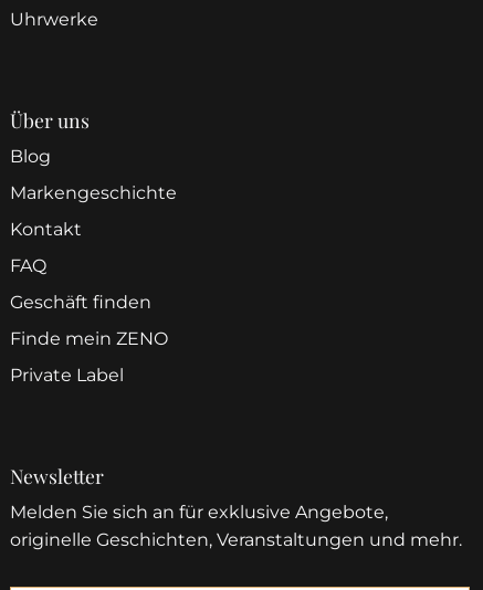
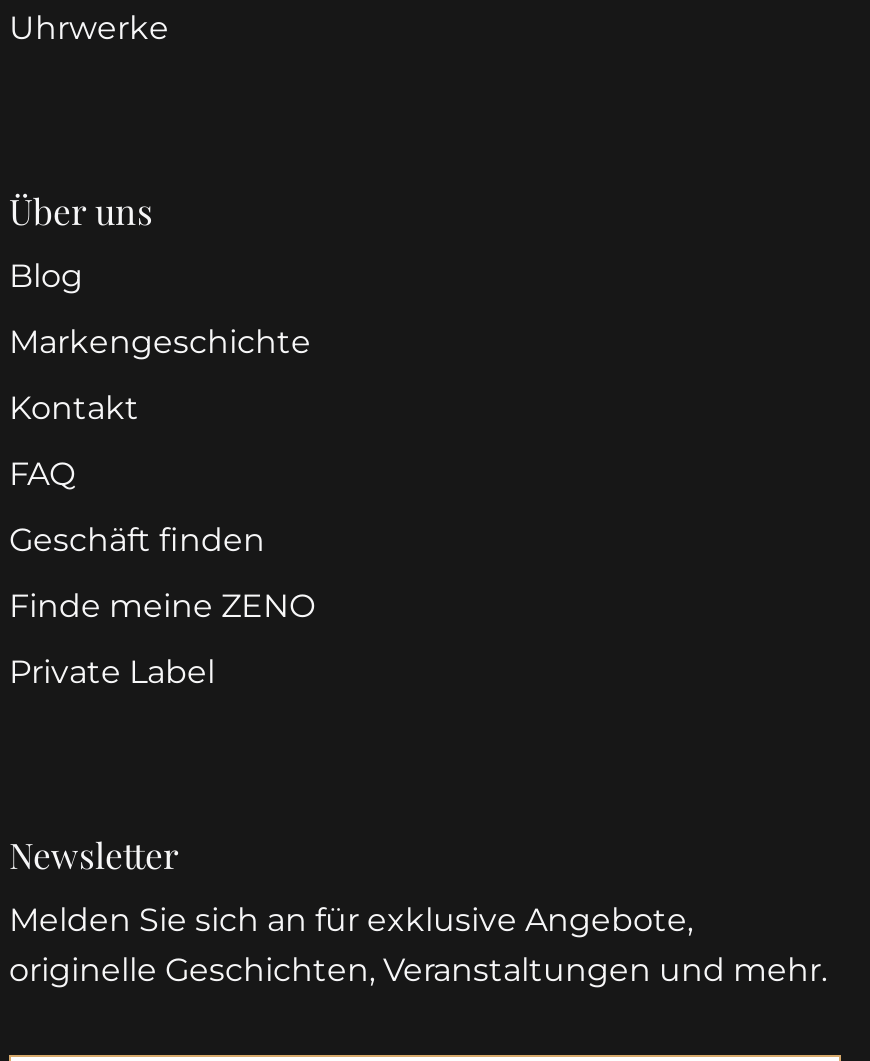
[10,328,168,349] Finde mein ZENO -> [9,588,315,626] Finde meine ZENO

